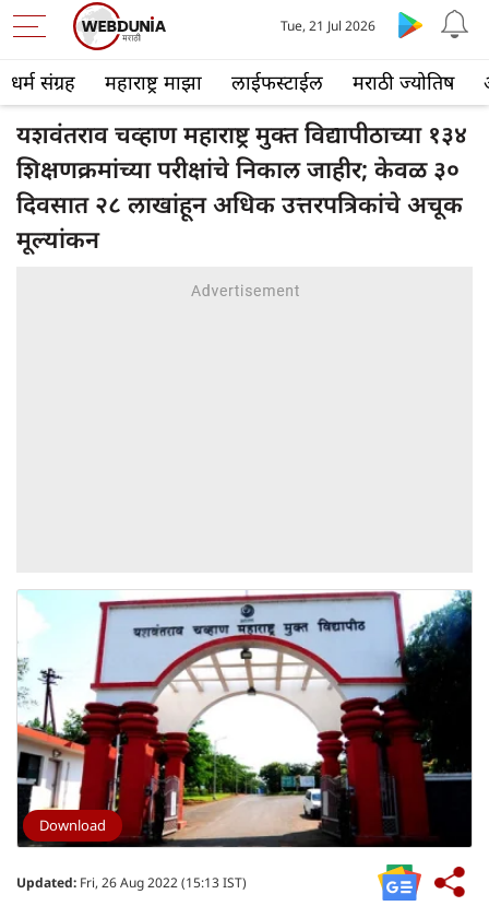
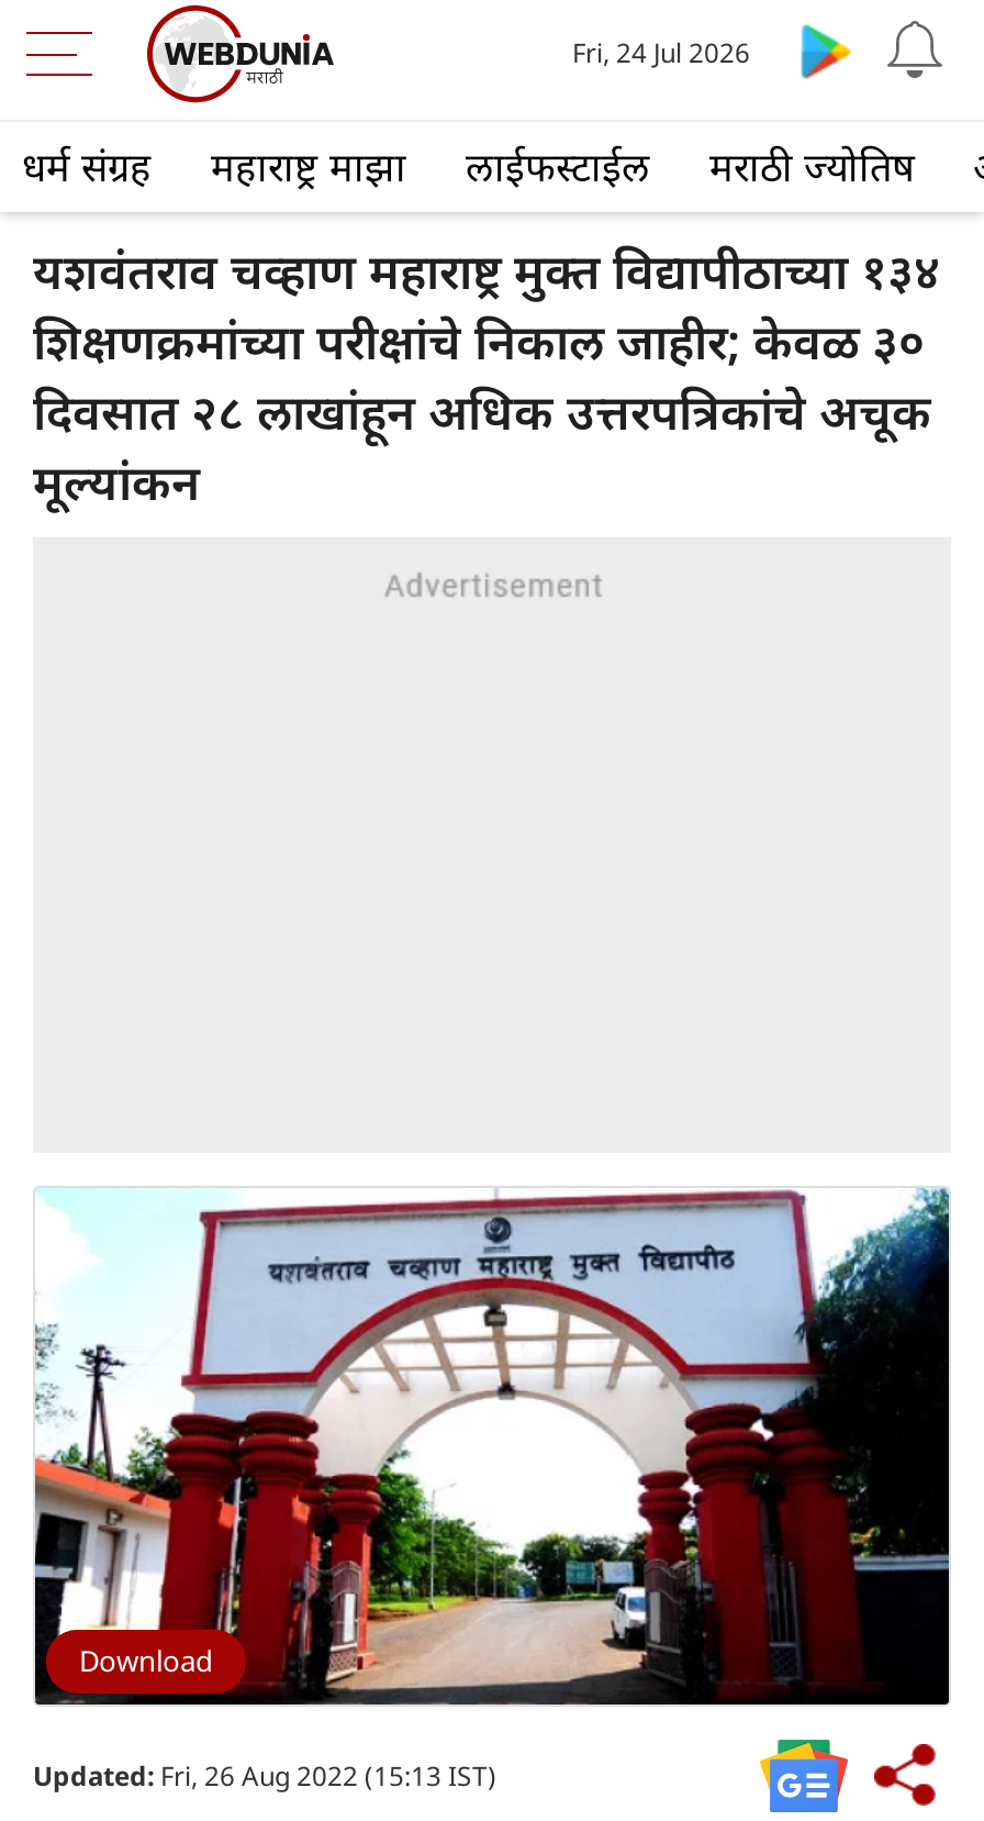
[281,16,376,35] Tue, 21 Jul 2026 -> [572,34,750,71] Fri, 24 Jul 2026

